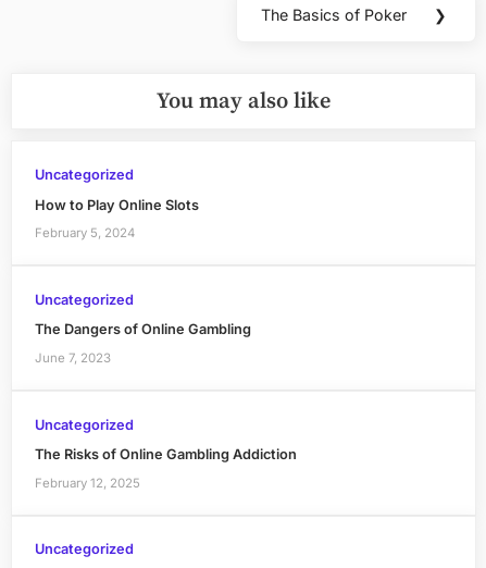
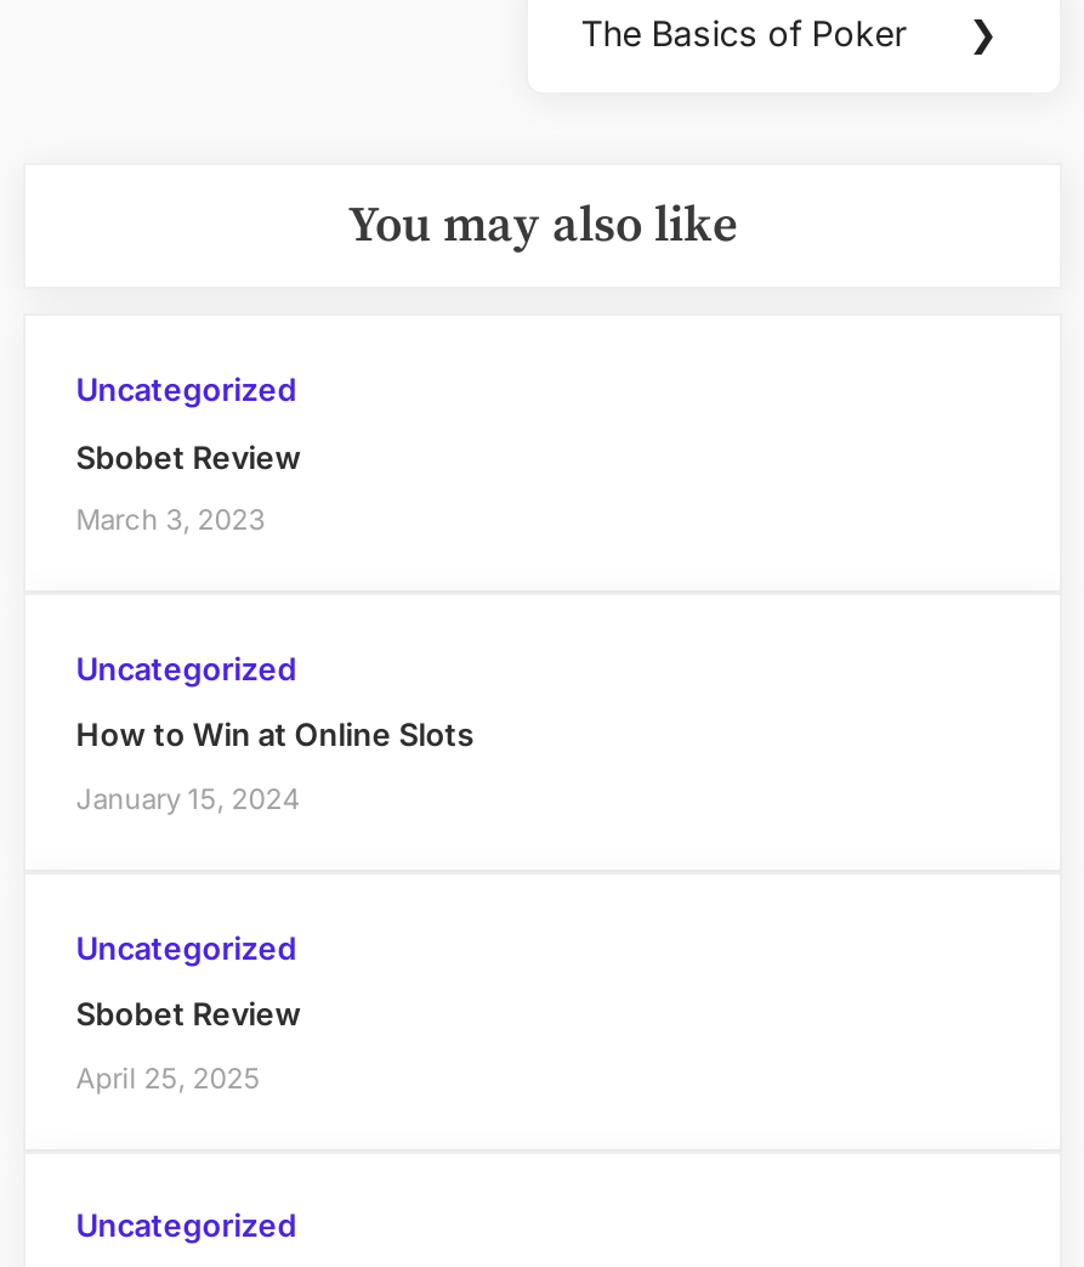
[35,196,199,213] How to Play Online Slots -> [76,439,302,475] Sbobet Review
[35,225,135,240] February 5, 2024 -> [76,503,265,537] March 3, 2023
[35,321,251,338] The Dangers of Online Gambling -> [76,718,474,754] How to Win at Online Slots
[35,350,111,366] June 7, 2023 -> [76,782,299,816] January 15, 2024
[35,447,297,463] The Risks of Online Gambling Addiction -> [76,997,302,1034] Sbobet Review
[35,475,140,491] February 12, 2025 -> [76,1061,260,1095] April 25, 2025

